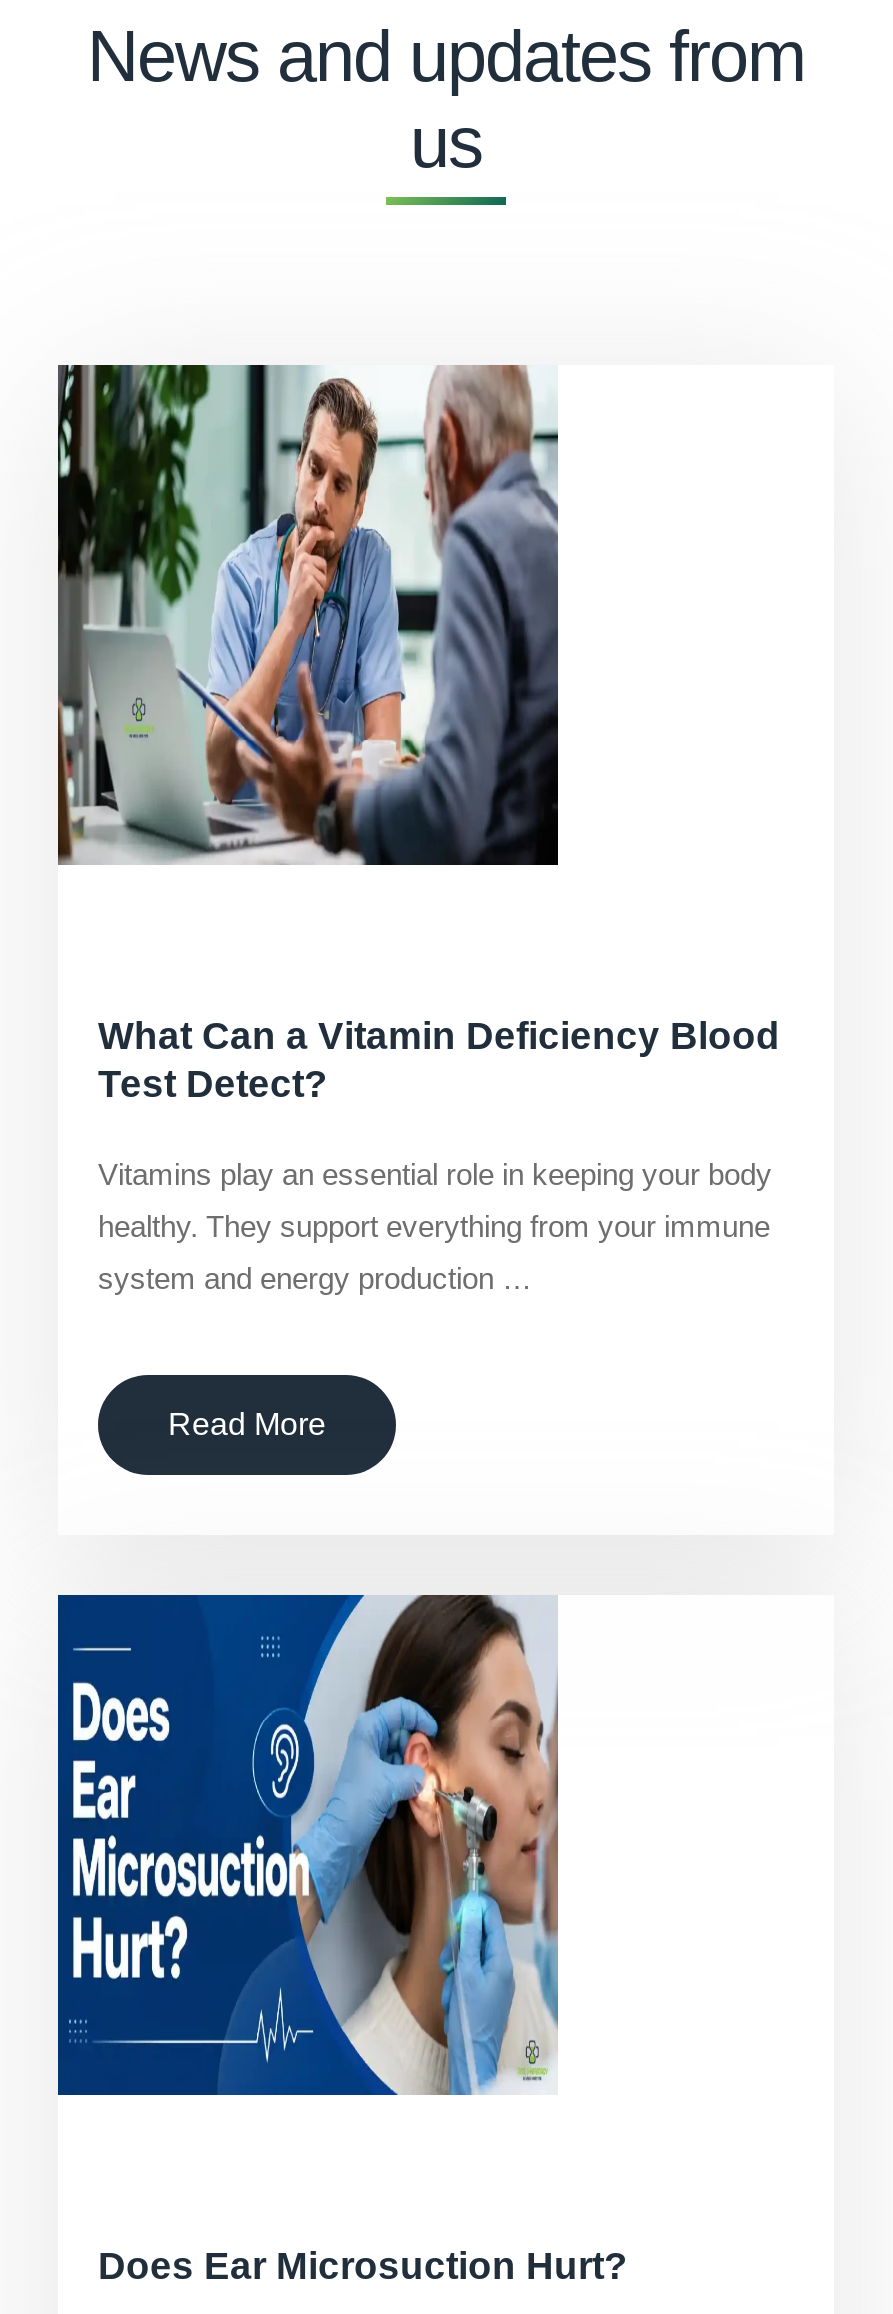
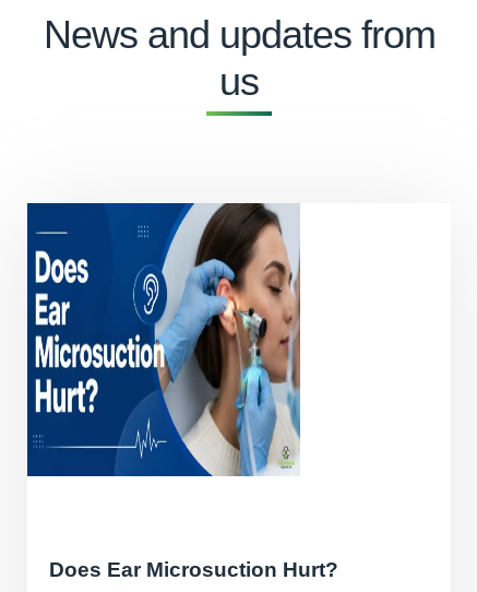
[56,363,560,867] [image] -> none
[98,1016,780,1296] What Can a Vitamin Deficiency Blood | Test Detect? | Vitamins play an essential role in keeping your body | healthy. They support everything from your immune | system and energy production … -> none
[168,1408,326,1442] Read More -> none

